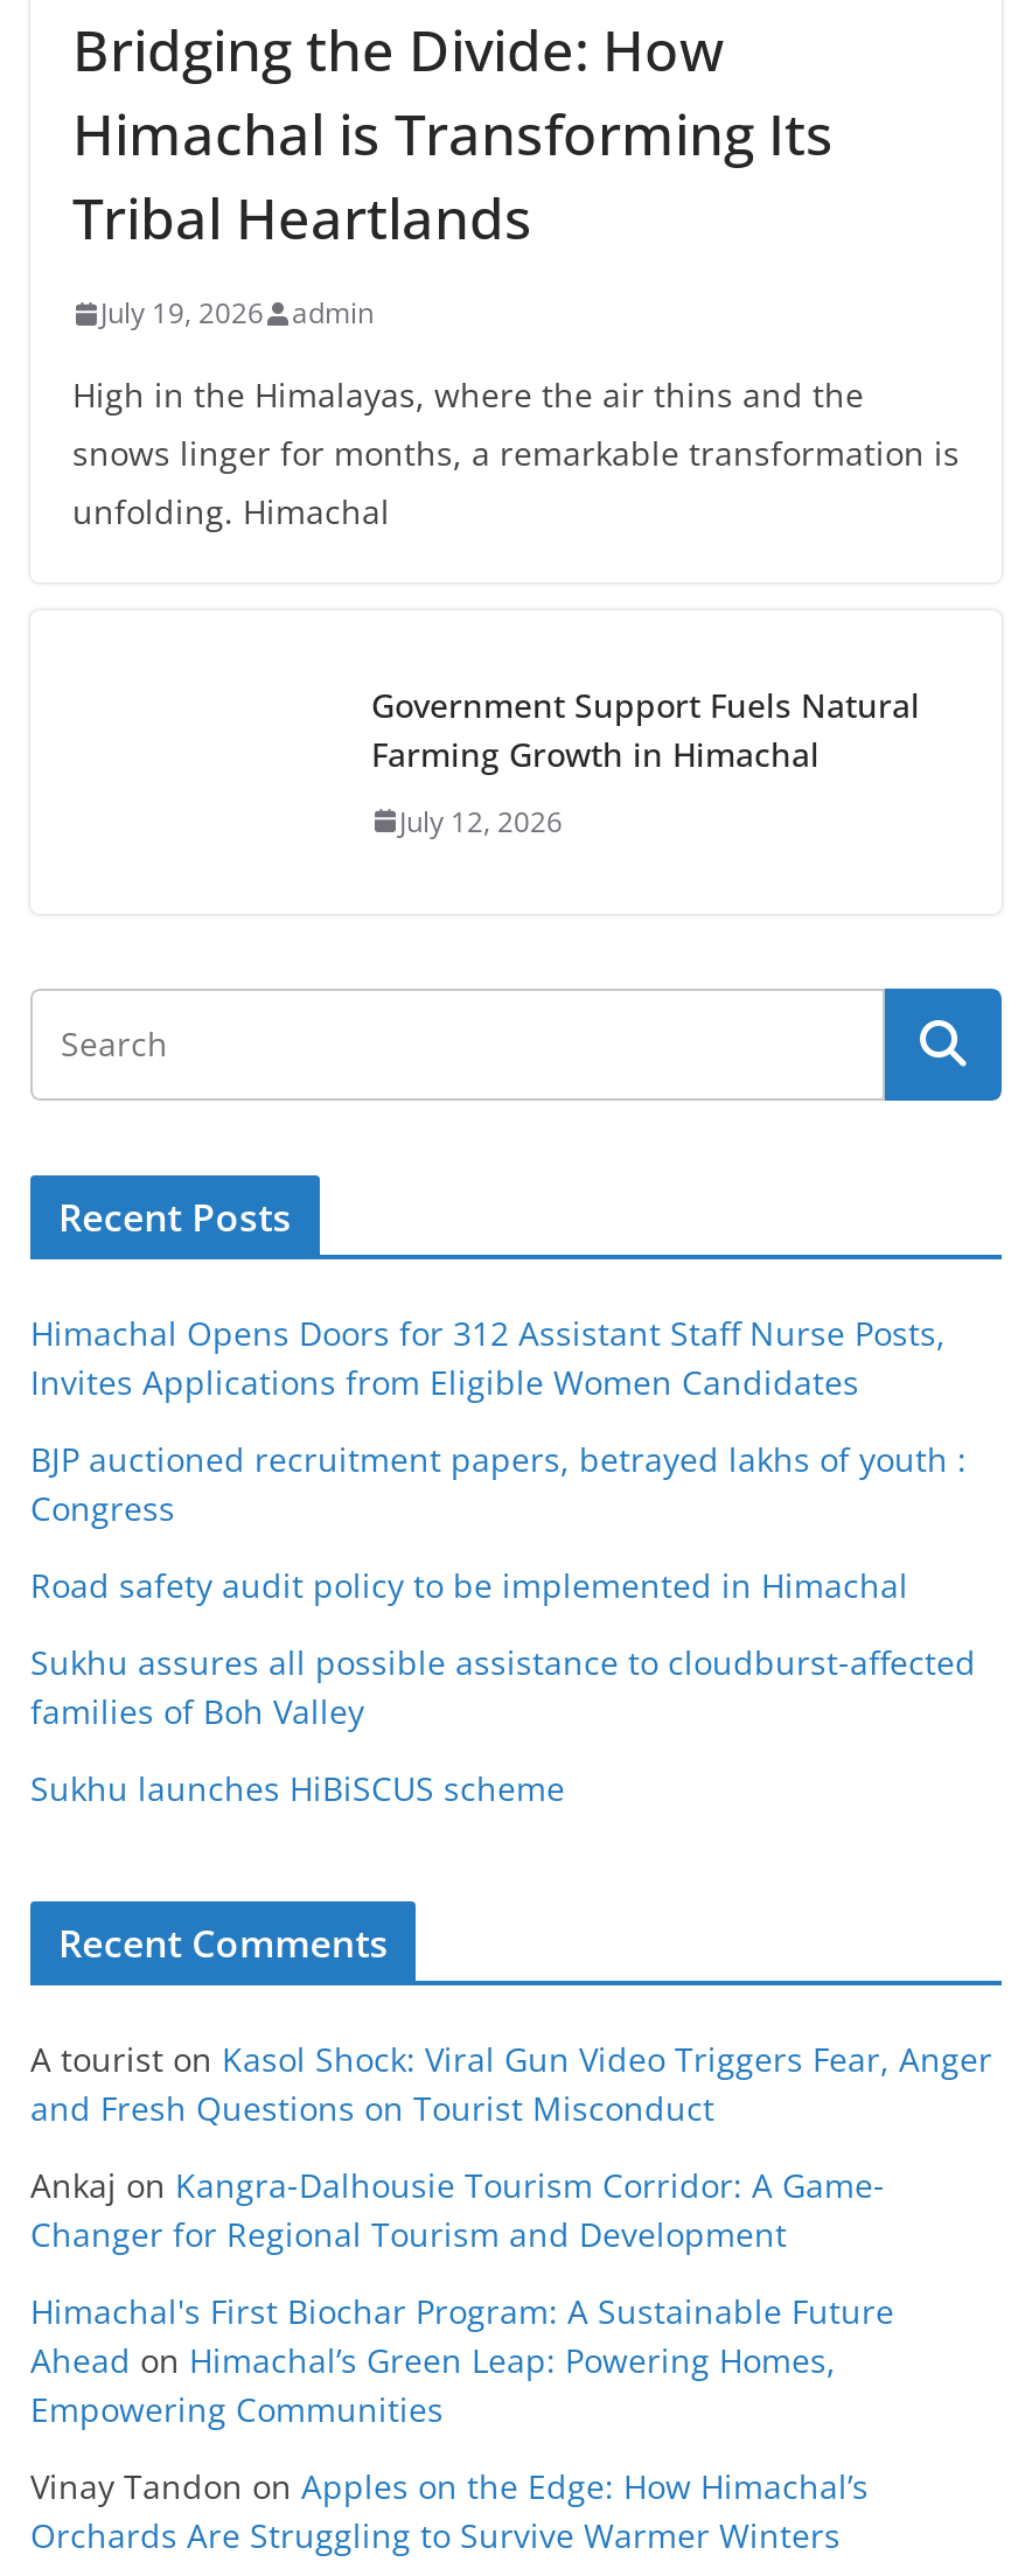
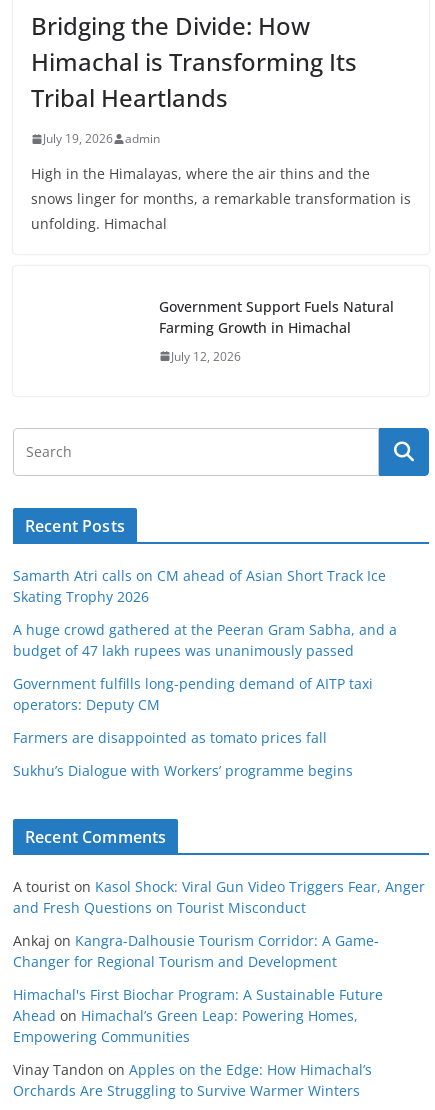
[30,1311,946,1404] Himachal Opens Doors for 312 Assistant Staff Nurse Posts, | Invites Applications from Eligible Women Candidates -> [13,566,386,606] Samarth Atri calls on CM ahead of Asian Short Track Ice | Skating Trophy 2026
[30,1437,967,1530] BJP auctioned recruitment papers, betrayed lakhs of youth : | Congress -> [13,620,397,660] A huge crowd gathered at the Peeran Gram Sabha, and a | budget of 47 lakh rupees was unanimously passed
[30,1563,908,1607] Road safety audit policy to be implemented in Himachal -> [13,674,373,714] Government fulfills long-pending demand of AITP taxi | operators: Deputy CM
[30,1640,976,1734] Sukhu assures all possible assistance to cloudburst-affected | families of Boh Valley -> [13,728,327,747] Farmers are disappointed as tomato prices fall
[30,1766,565,1811] Sukhu launches HiBiSCUS scheme -> [13,761,353,780] Sukhu’s Dialogue with Workers’ programme begins

